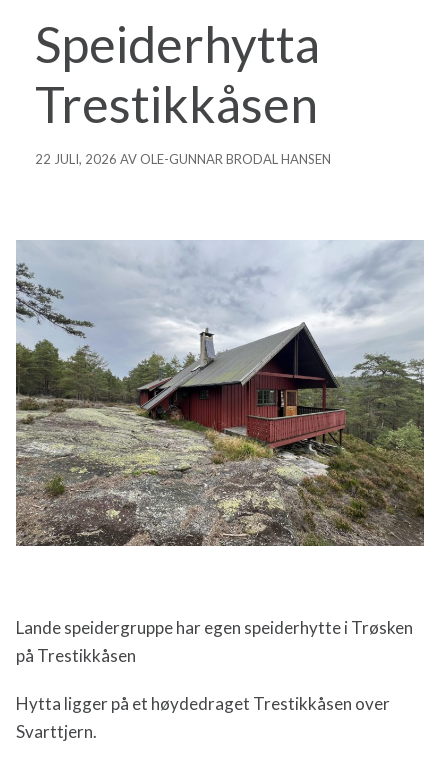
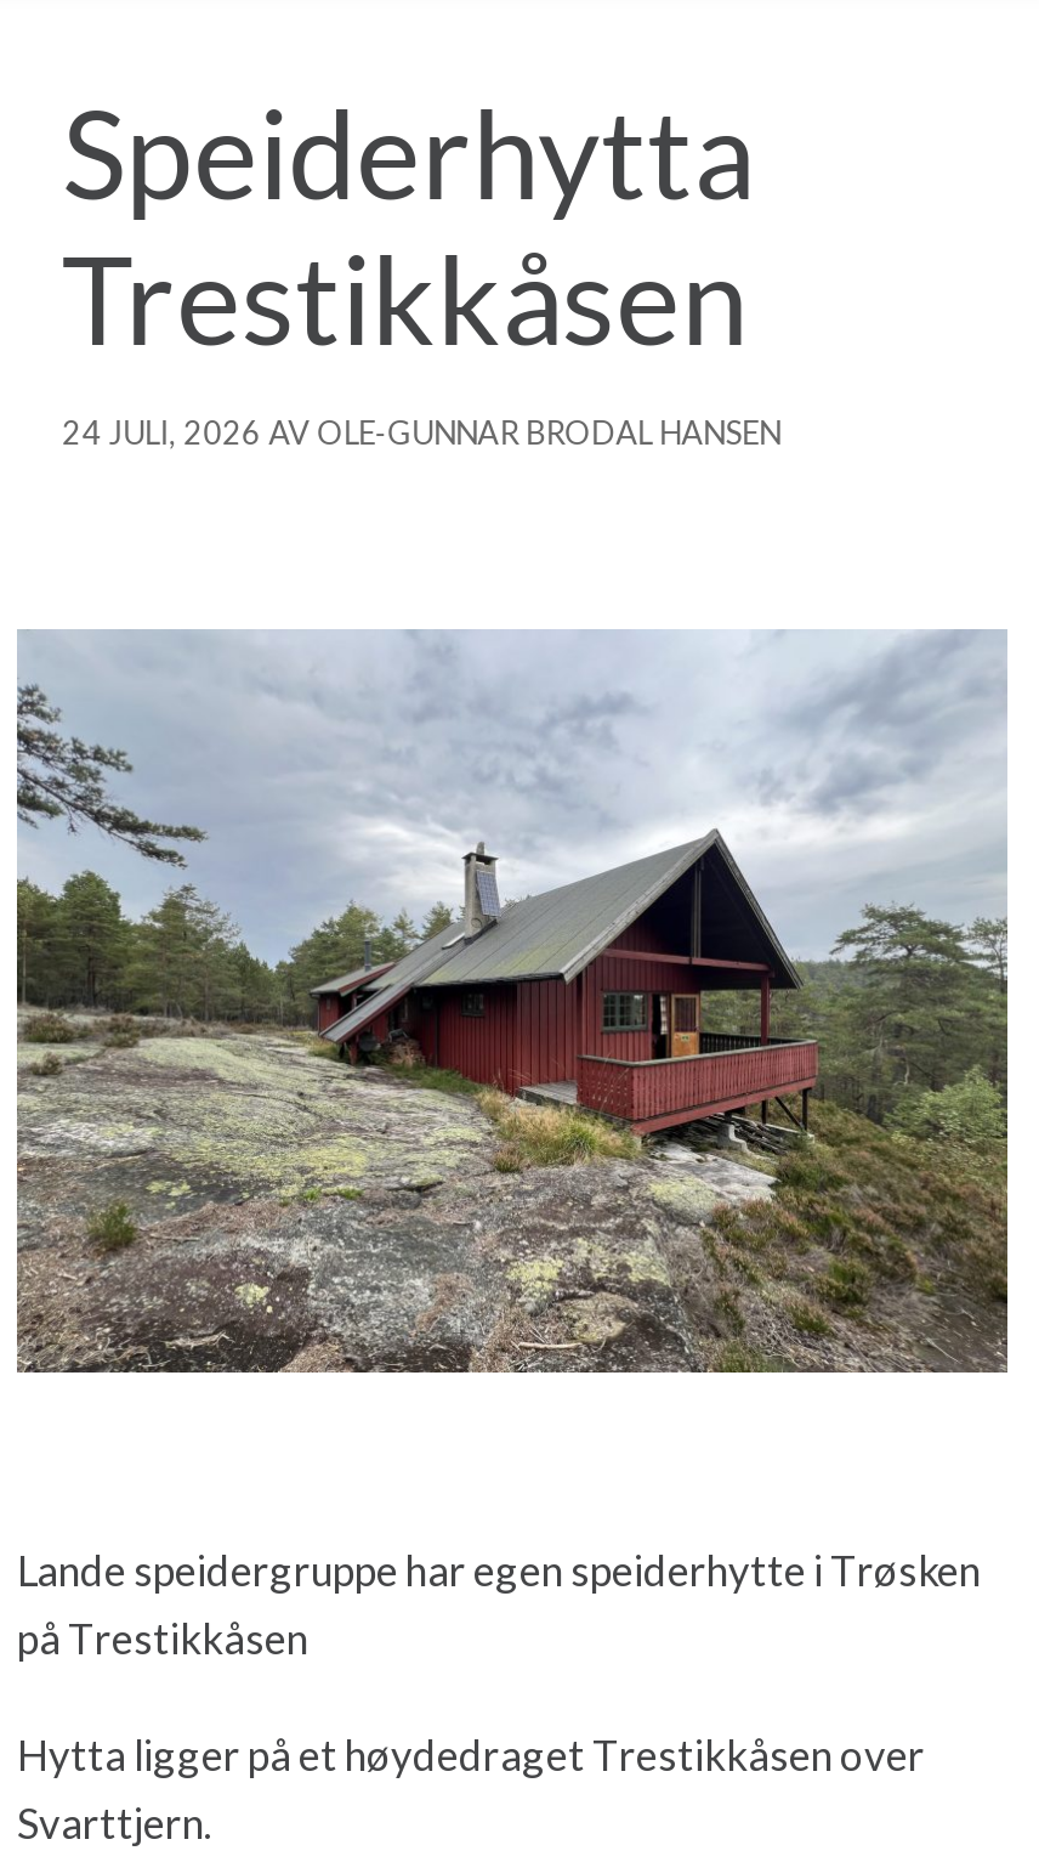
[35,151,331,167] 22 JULI, 2026 AV OLE-GUNNAR BRODAL HANSEN -> [62,413,781,452] 24 JULI, 2026 AV OLE-GUNNAR BRODAL HANSEN

